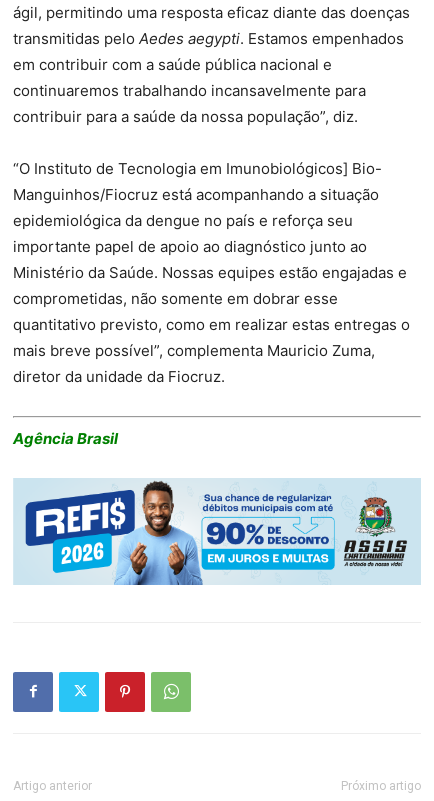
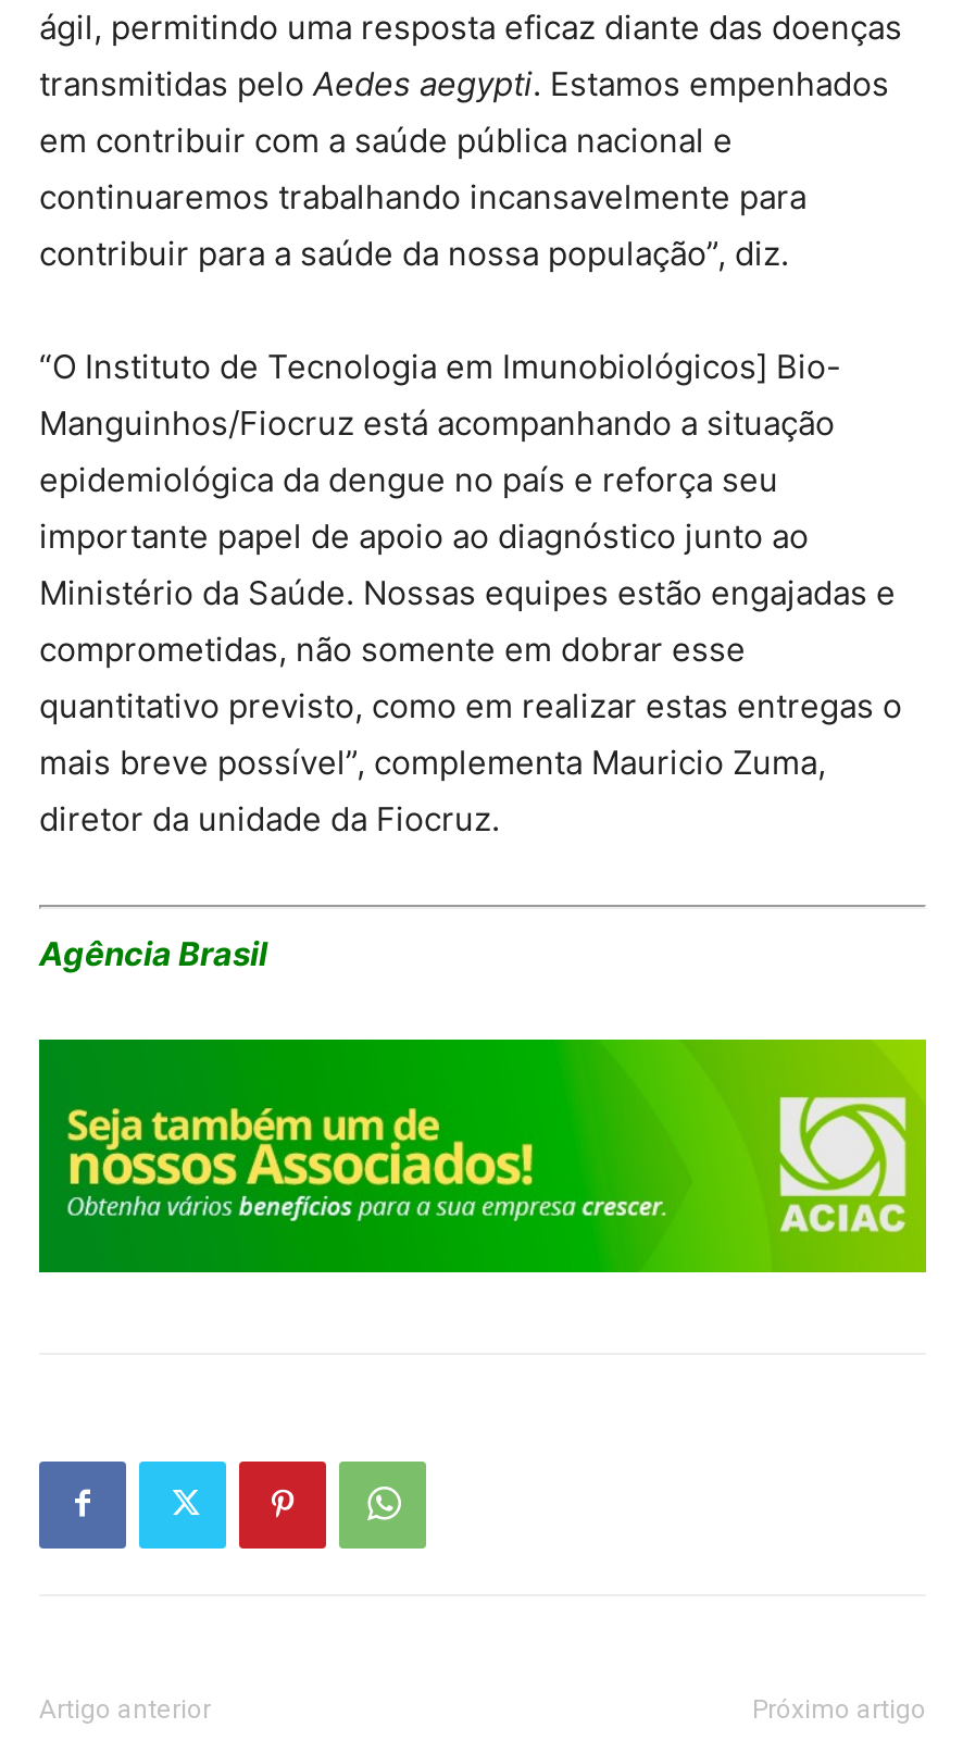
[13,478,421,586] [image] -> [37,1037,928,1274] [image]

